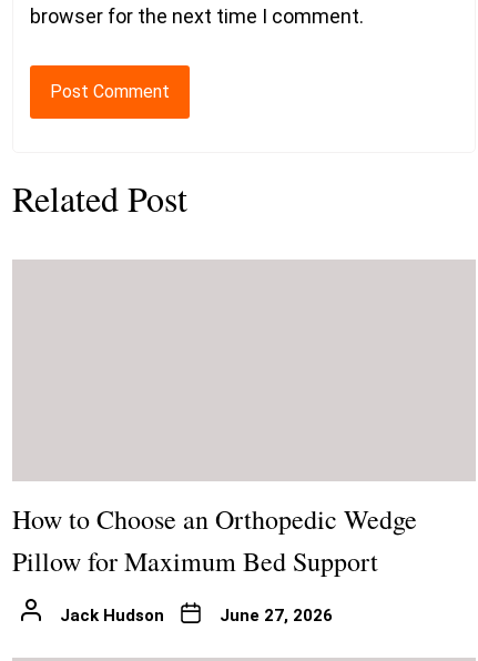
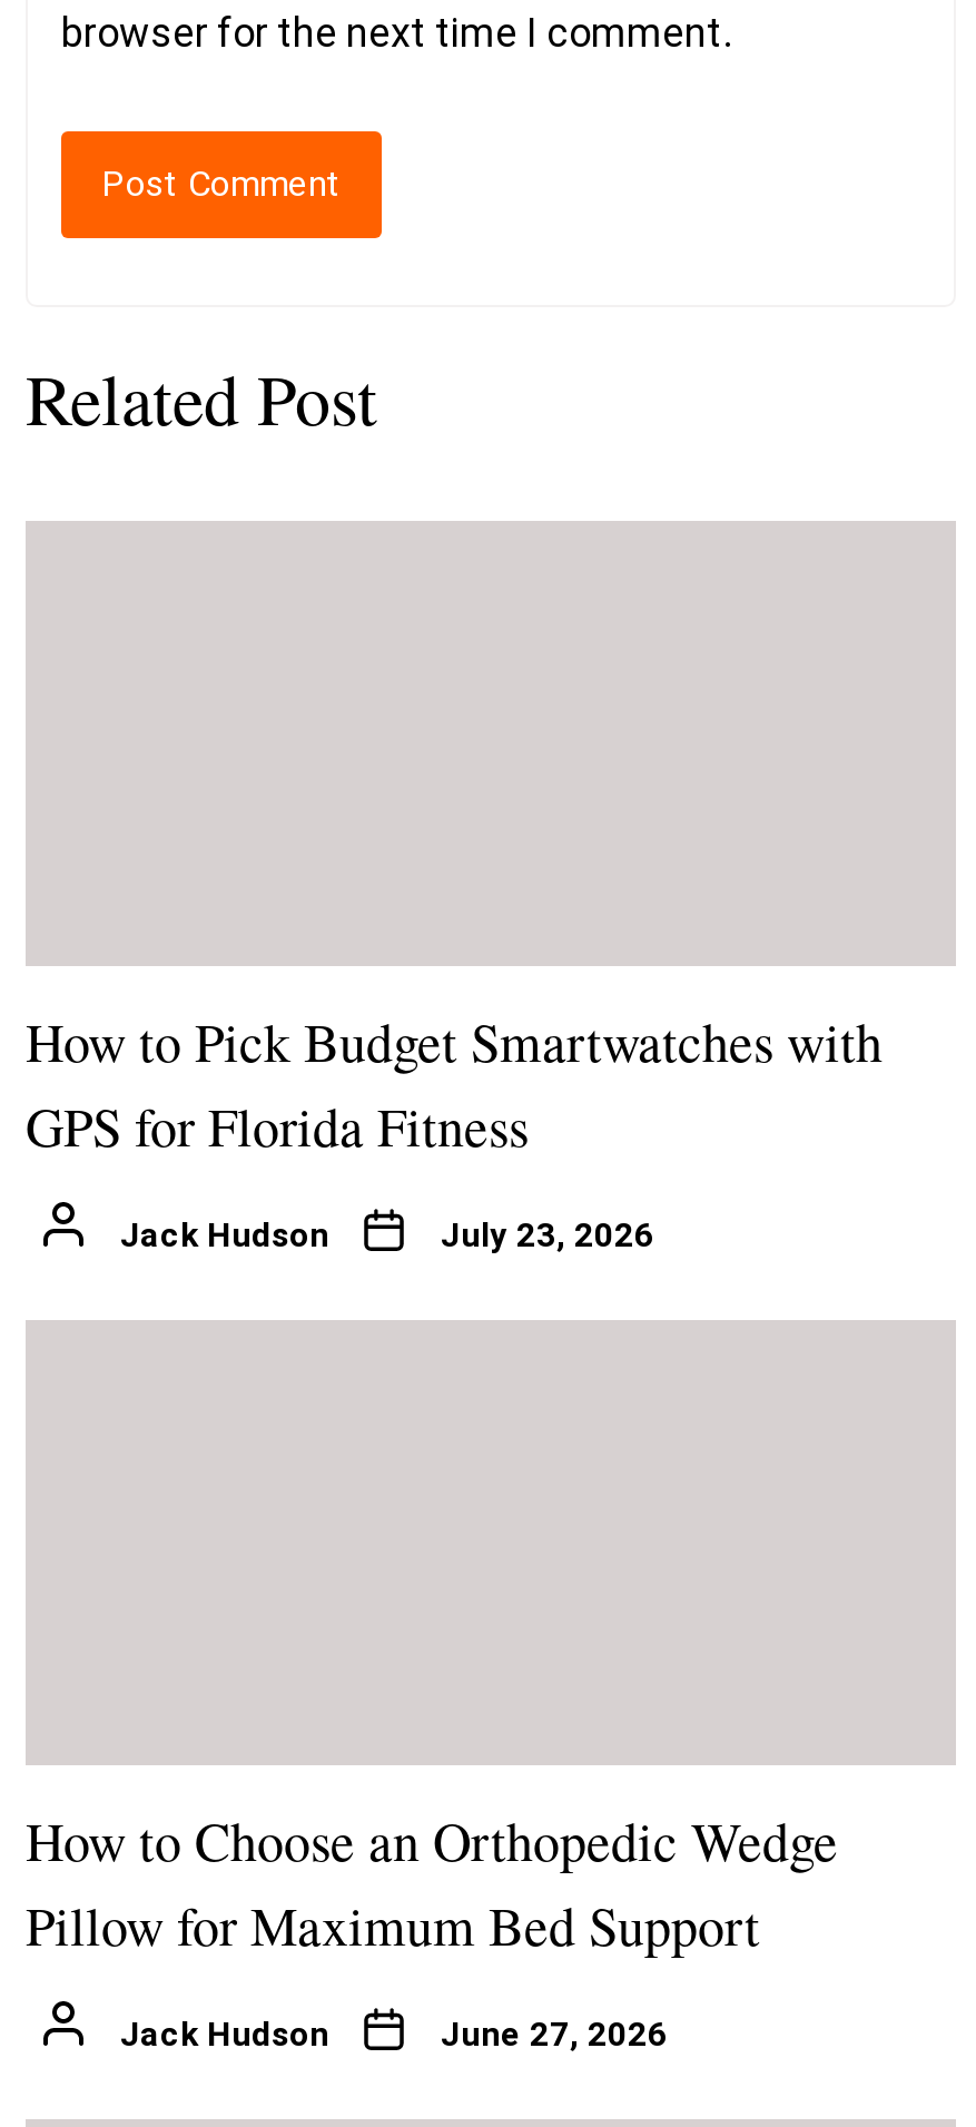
none -> [26,1006,883,1255] How to Pick Budget Smartwatches with | GPS for Florida Fitness | Jack Hudson | July 23, 2026

